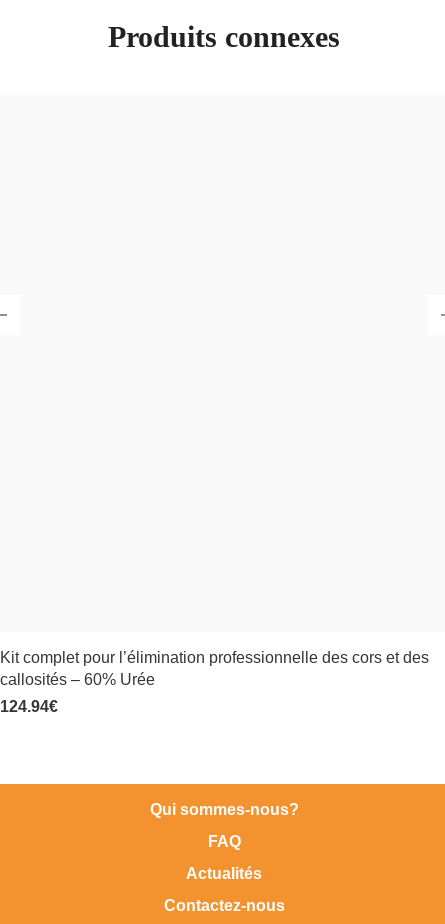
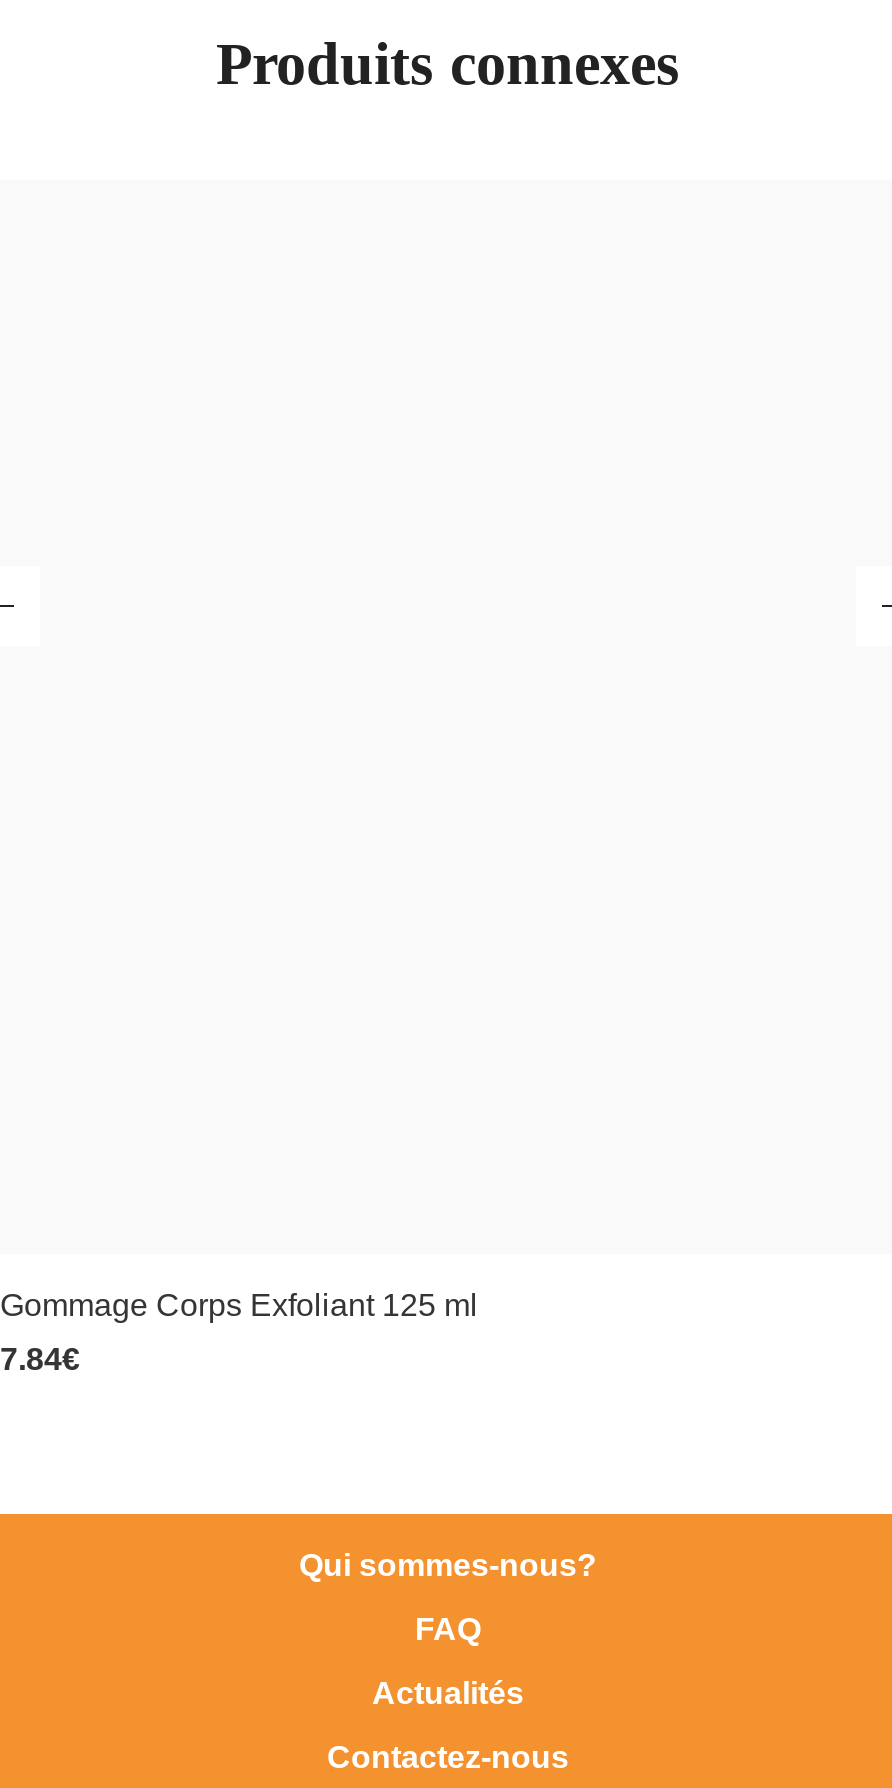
[0,649,429,688] Kit complet pour l’élimination professionnelle des cors et des | callosités – 60% Urée -> [0,1289,478,1323] Gommage Corps Exfoliant 125 ml
[0,698,58,715] 124.94€ -> [0,1343,80,1377] 7.84€

